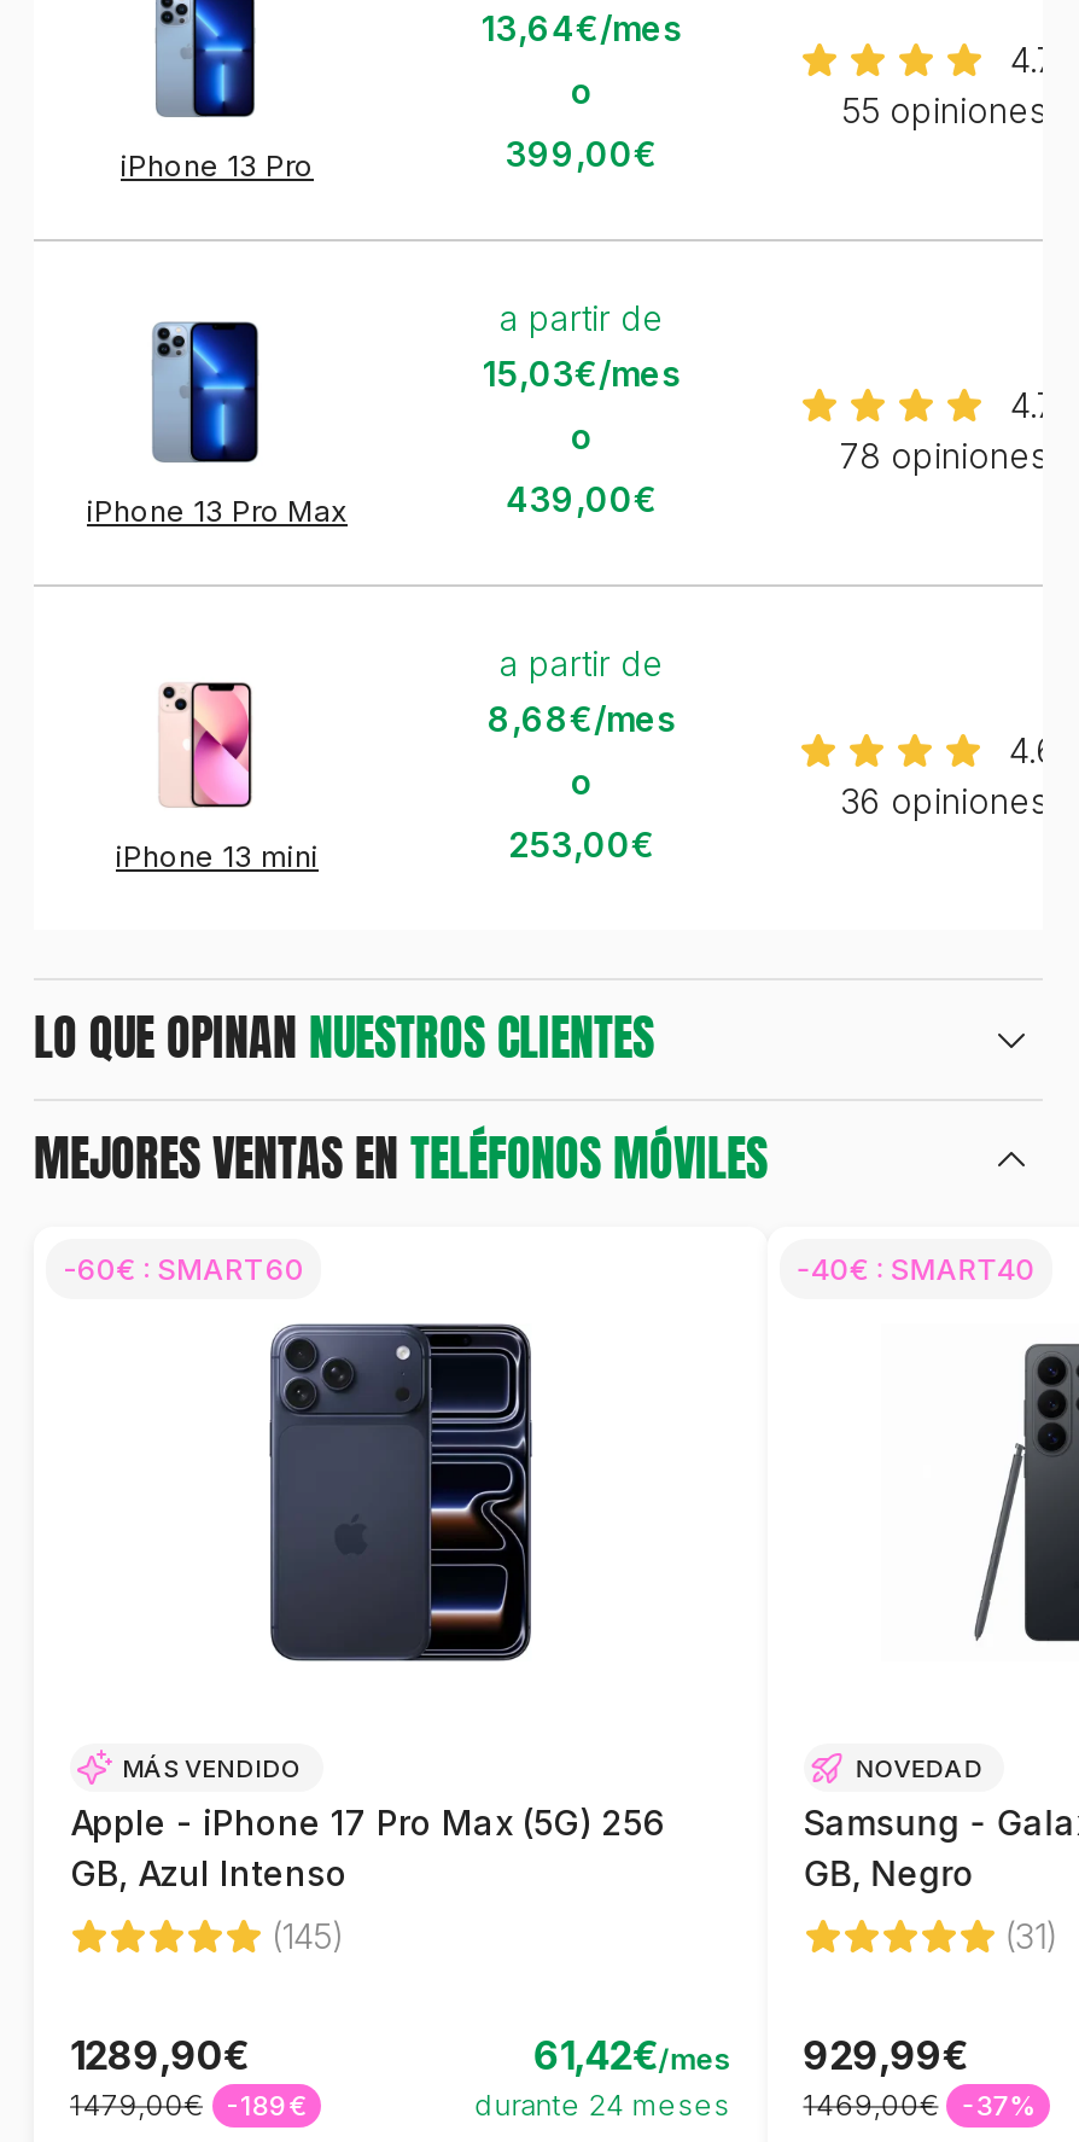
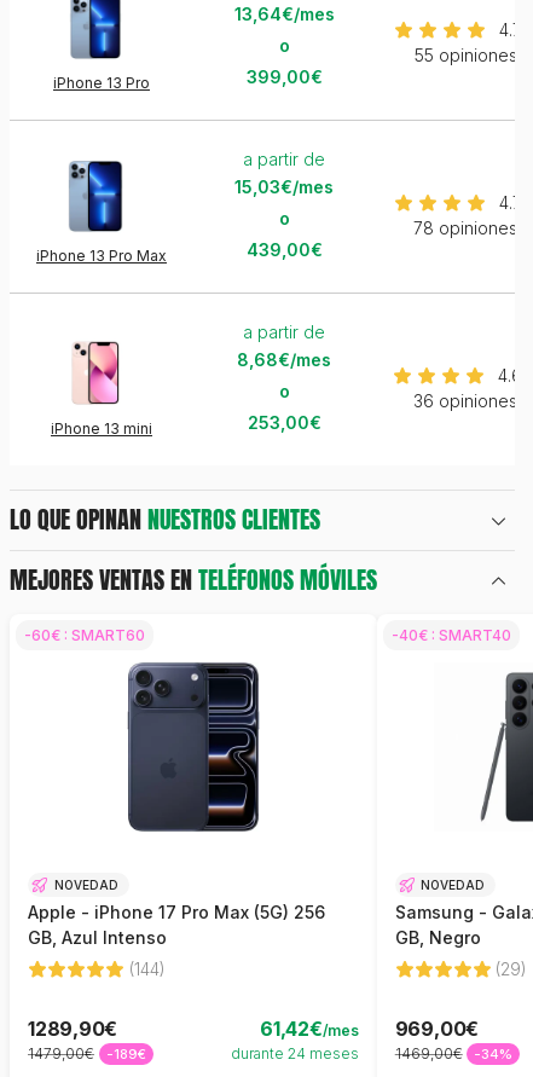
[122,1753,301,1782] MÁS VENDIDO -> [54,877,118,892] NOVEDAD
[272,1916,344,1957] (145) -> [129,959,165,979] (144)
[1005,1916,1058,1957] (31) -> [496,959,527,979] (29)
[534,2032,968,2080] 61,42€/mes 929,99€ -> [260,1017,479,1041] 61,42€/mes 969,00€
[475,2087,1036,2123] durante 24 meses 1469,00€ -37% -> [230,1045,513,1063] durante 24 meses 1469,00€ -34%

